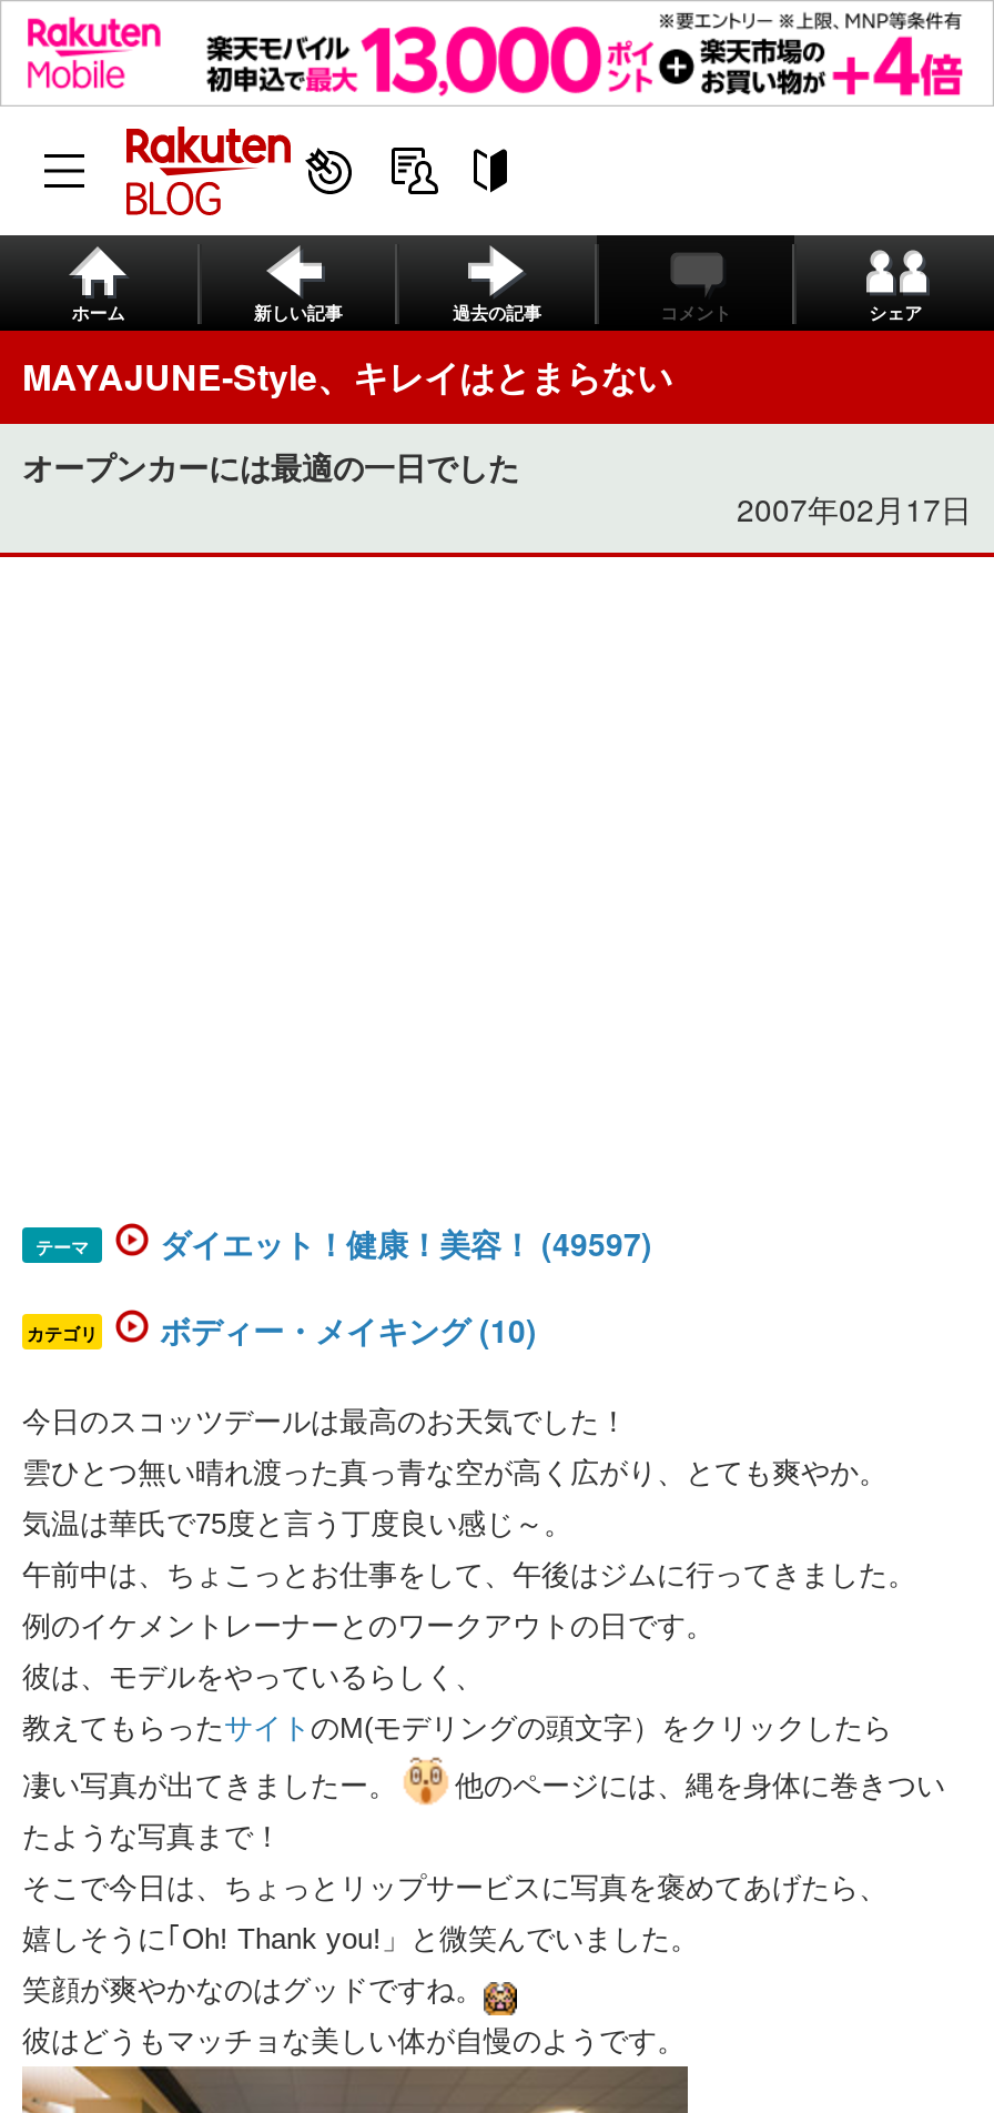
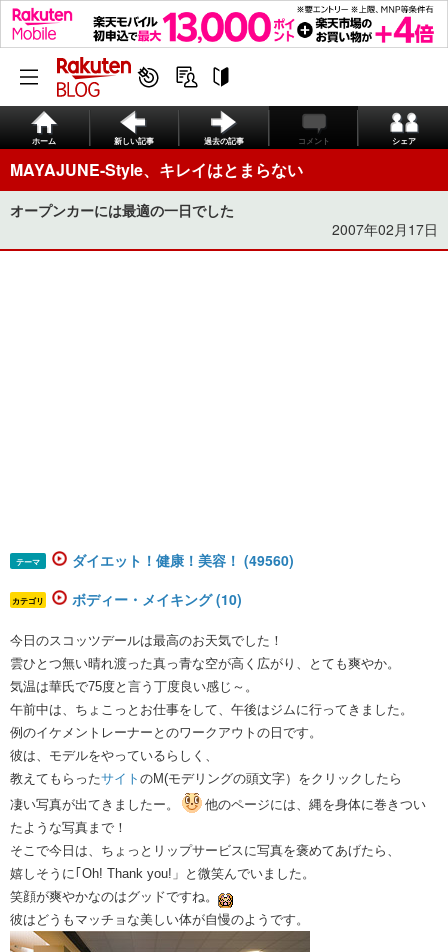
[160,1220,652,1265] ダイエット！健康！美容！ (49597) -> [72,550,294,570] ダイエット！健康！美容！ (49560)

